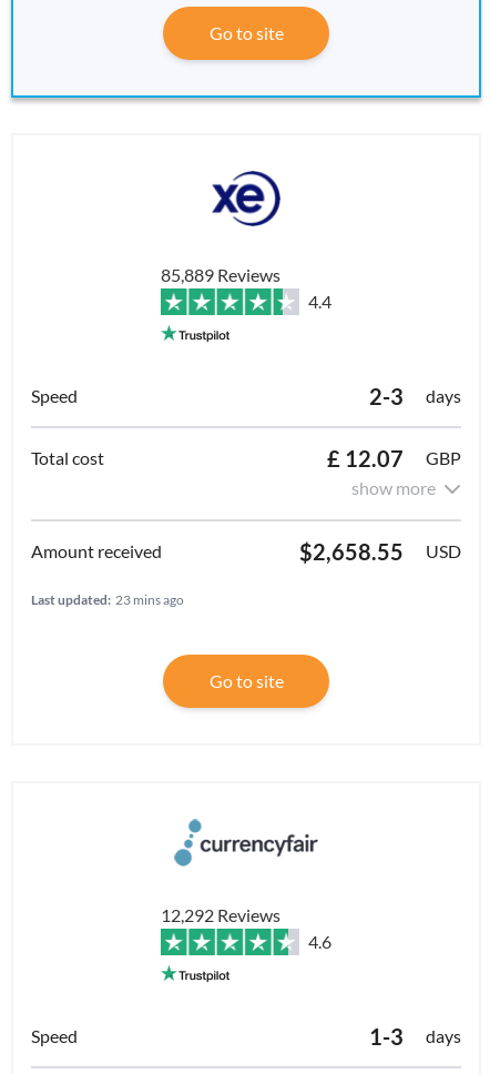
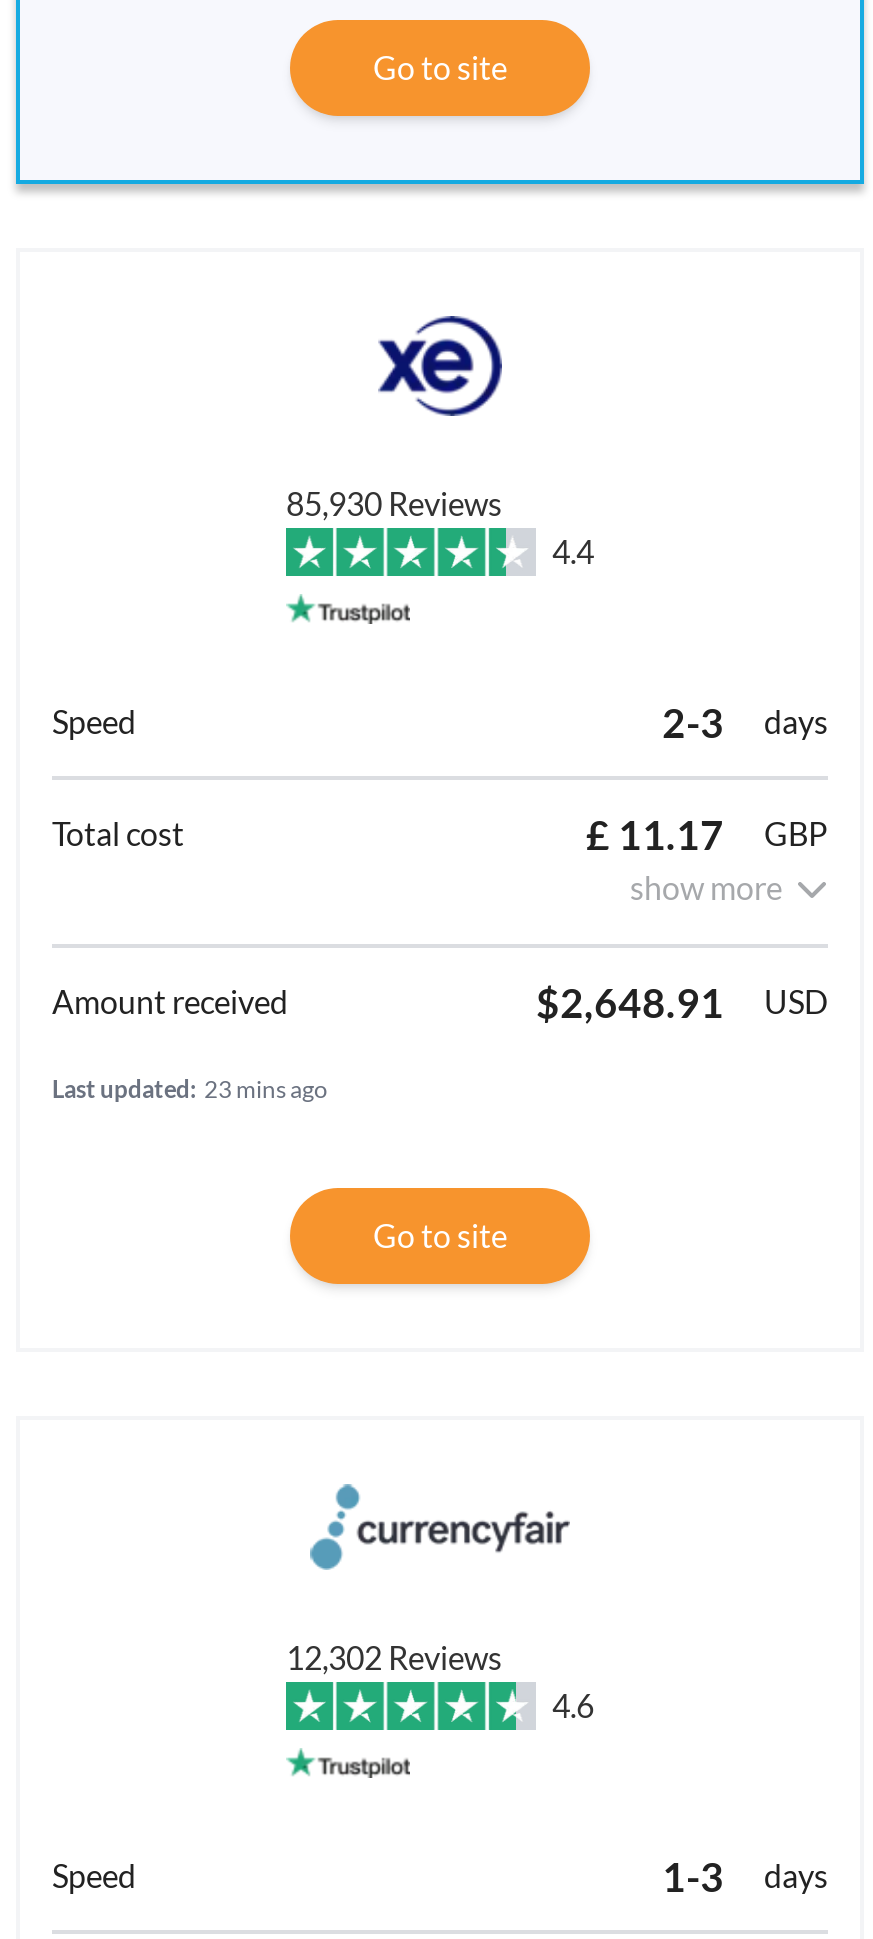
[161,264,280,285] 85,889 Reviews -> [286,484,502,522] 85,930 Reviews
[327,445,461,472] £ 12.07 GBP -> [586,810,828,858] £ 11.17 GBP
[299,538,461,565] $2,658.55 USD -> [536,978,828,1026] $2,648.91 USD
[161,905,280,926] 12,292 Reviews -> [286,1639,502,1677] 12,302 Reviews

